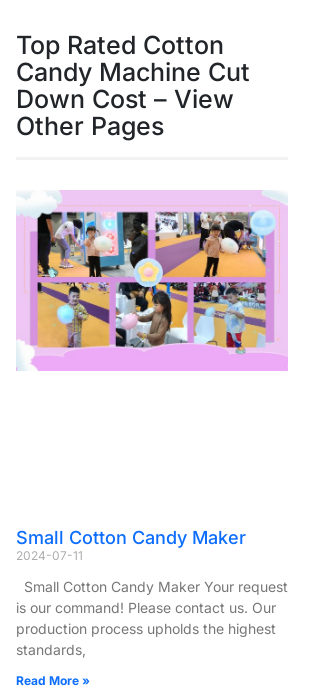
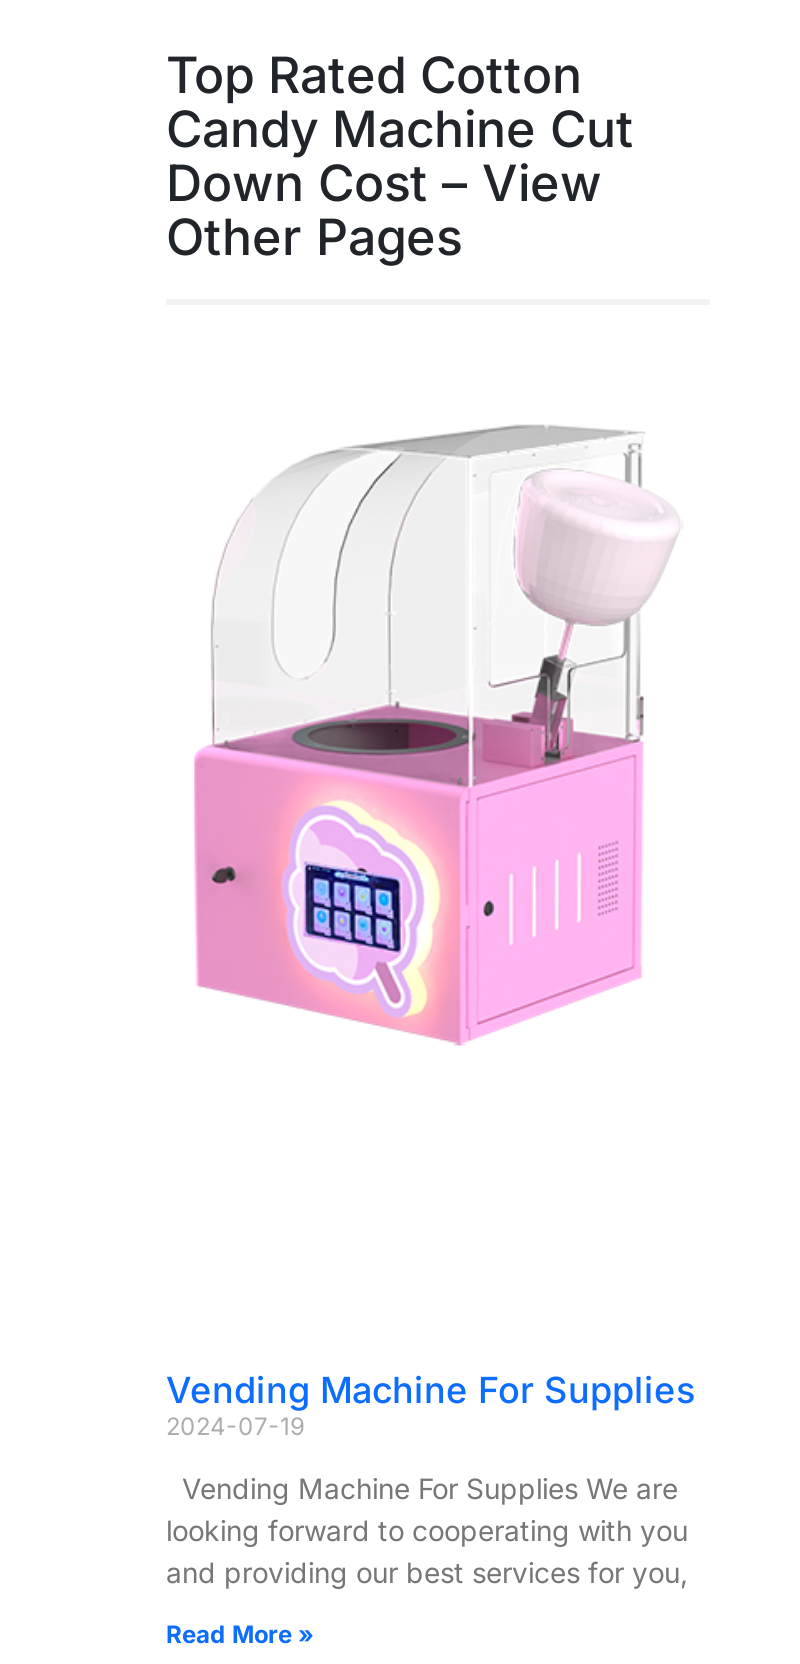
[16,190,288,385] [image] -> [168,423,708,1025] [image]
[16,527,246,563] Small Cotton Candy Maker | 2024-07-11 -> [166,1369,696,1441] Vending Machine For Supplies | 2024-07-19
[16,578,288,658] Small Cotton Candy Maker Your request | is our command! Please contact us. Our | production process upholds the highest | standards, -> [166,1471,688,1589] Vending Machine For Supplies We are | looking forward to cooperating with you | and providing our best services for you,

